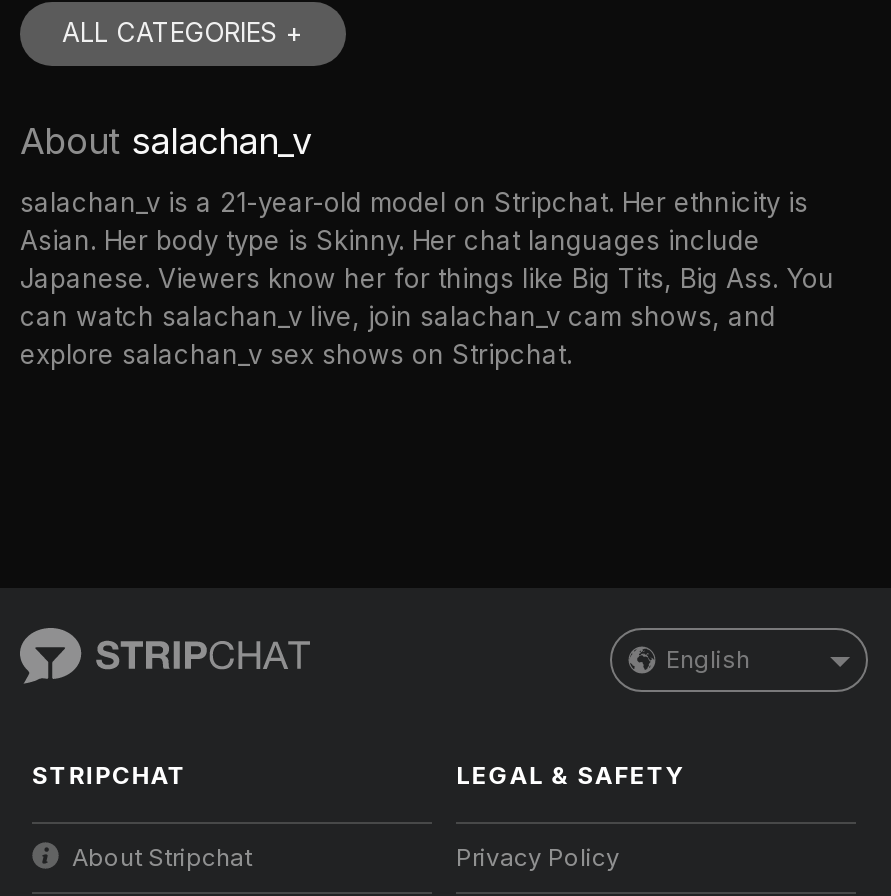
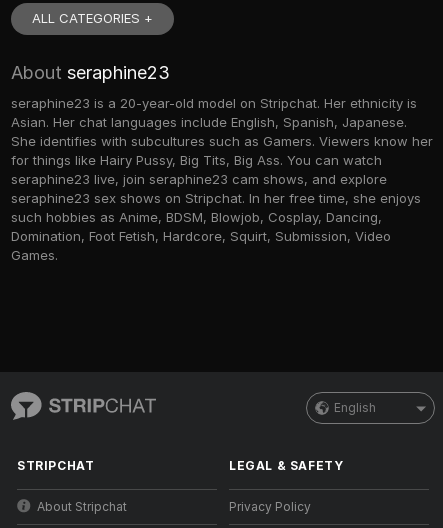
[20,121,312,163] About salachan_v -> [11,62,170,83] About seraphine23
[20,187,834,371] salachan_v is a 21-year-old model on Stripchat. Her ethnicity is | Asian. Her body type is Skinny. Her chat languages include | Japanese. Viewers know her for things like Big Tits, Big Ass. You | can watch salachan_v live, join salachan_v cam shows, and | explore salachan_v sex shows on Stripchat. -> [11,95,433,263] seraphine23 is a 20-year-old model on Stripchat. Her ethnicity is | Asian. Her chat languages include English, Spanish, Japanese. | She identifies with subcultures such as Gamers. Viewers know her | for things like Hairy Pussy, Big Tits, Big Ass. You can watch | seraphine23 live, join seraphine23 cam shows, and explore | seraphine23 sex shows on Stripchat. In her free time, she enjoys | such hobbies as Anime, BDSM, Blowjob, Cosplay, Dancing, | Domination, Foot Fetish, Hardcore, Squirt, Submission, Video | Games.

